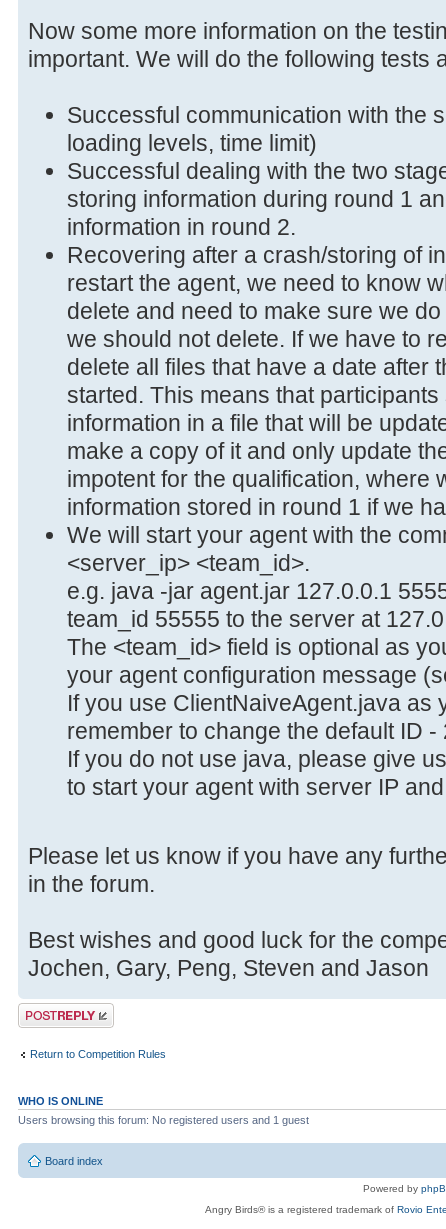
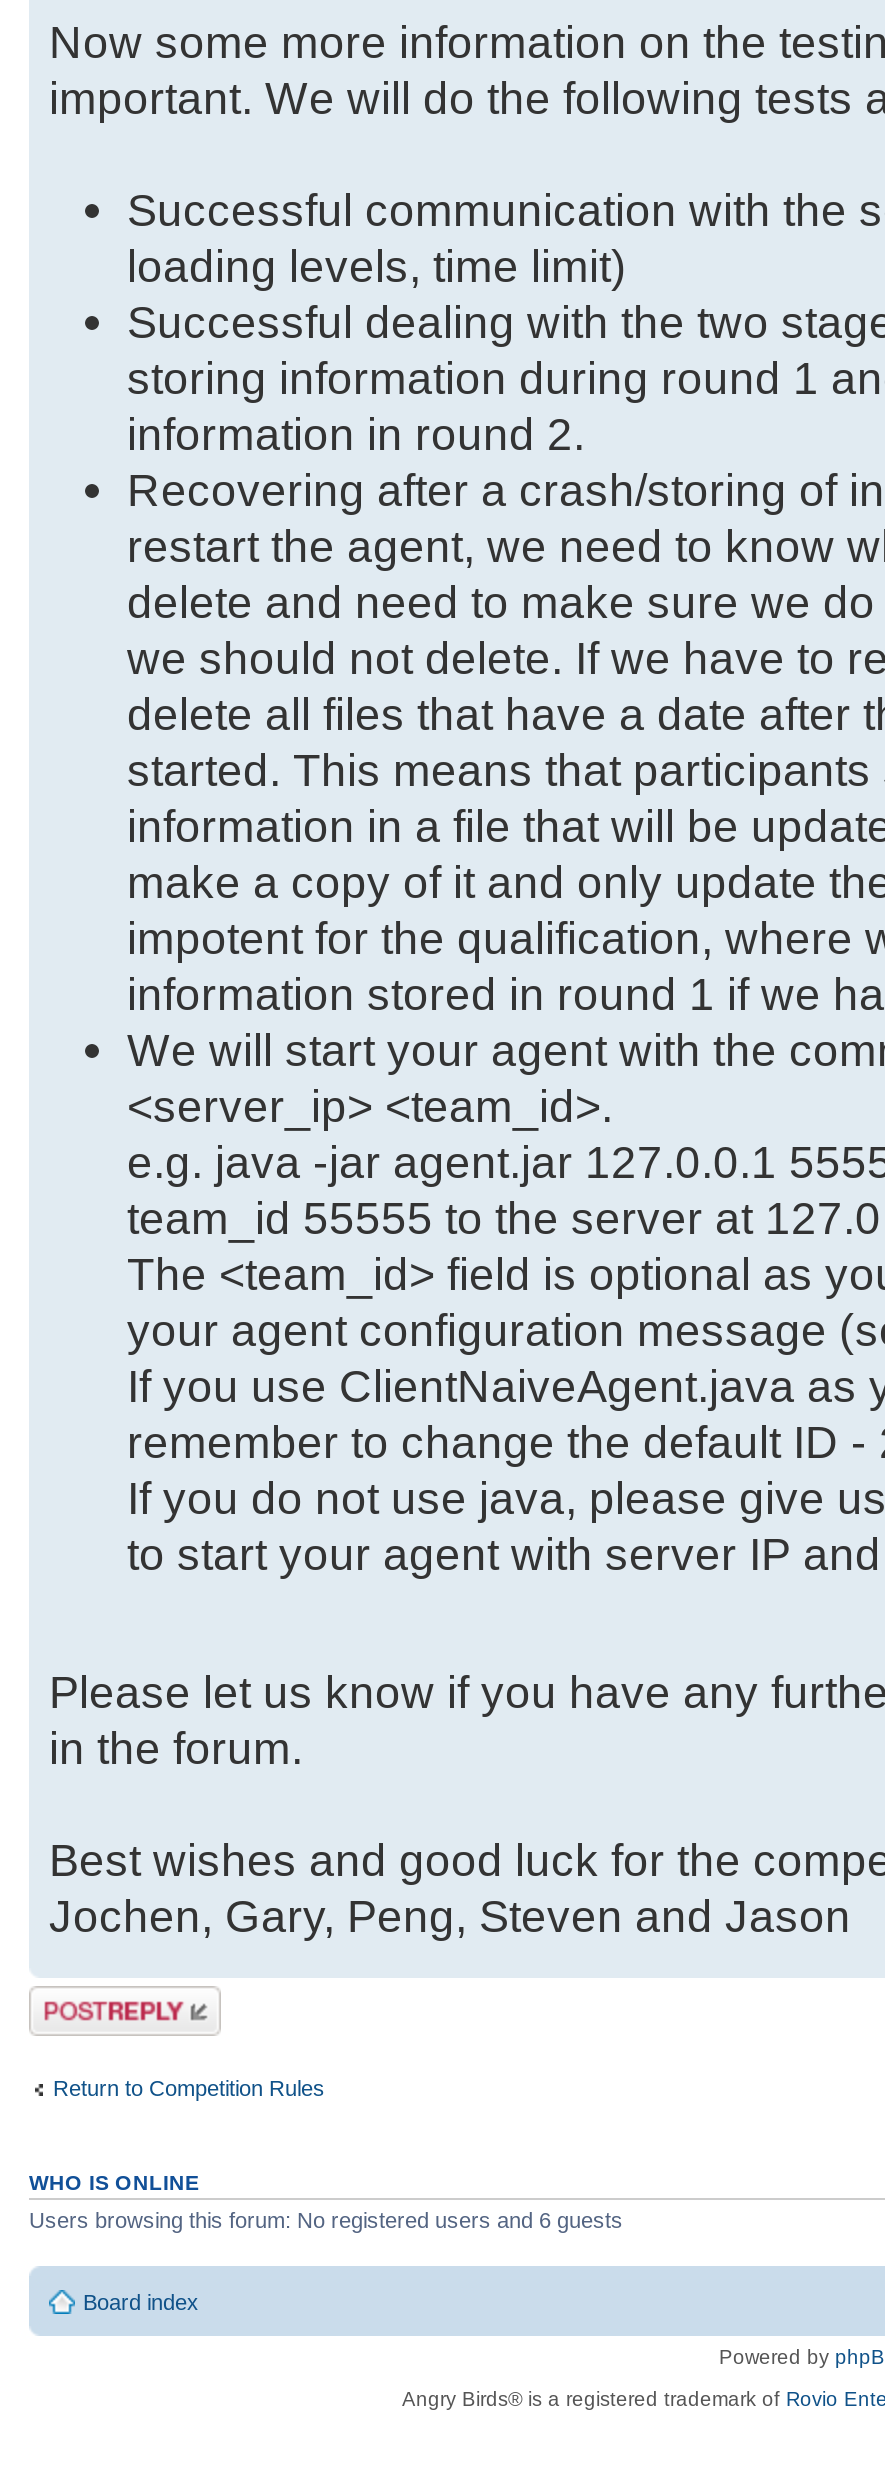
[18,1114,309,1126] Users browsing this forum: No registered users and 1 guest -> [29,2207,623,2231] Users browsing this forum: No registered users and 6 guests

